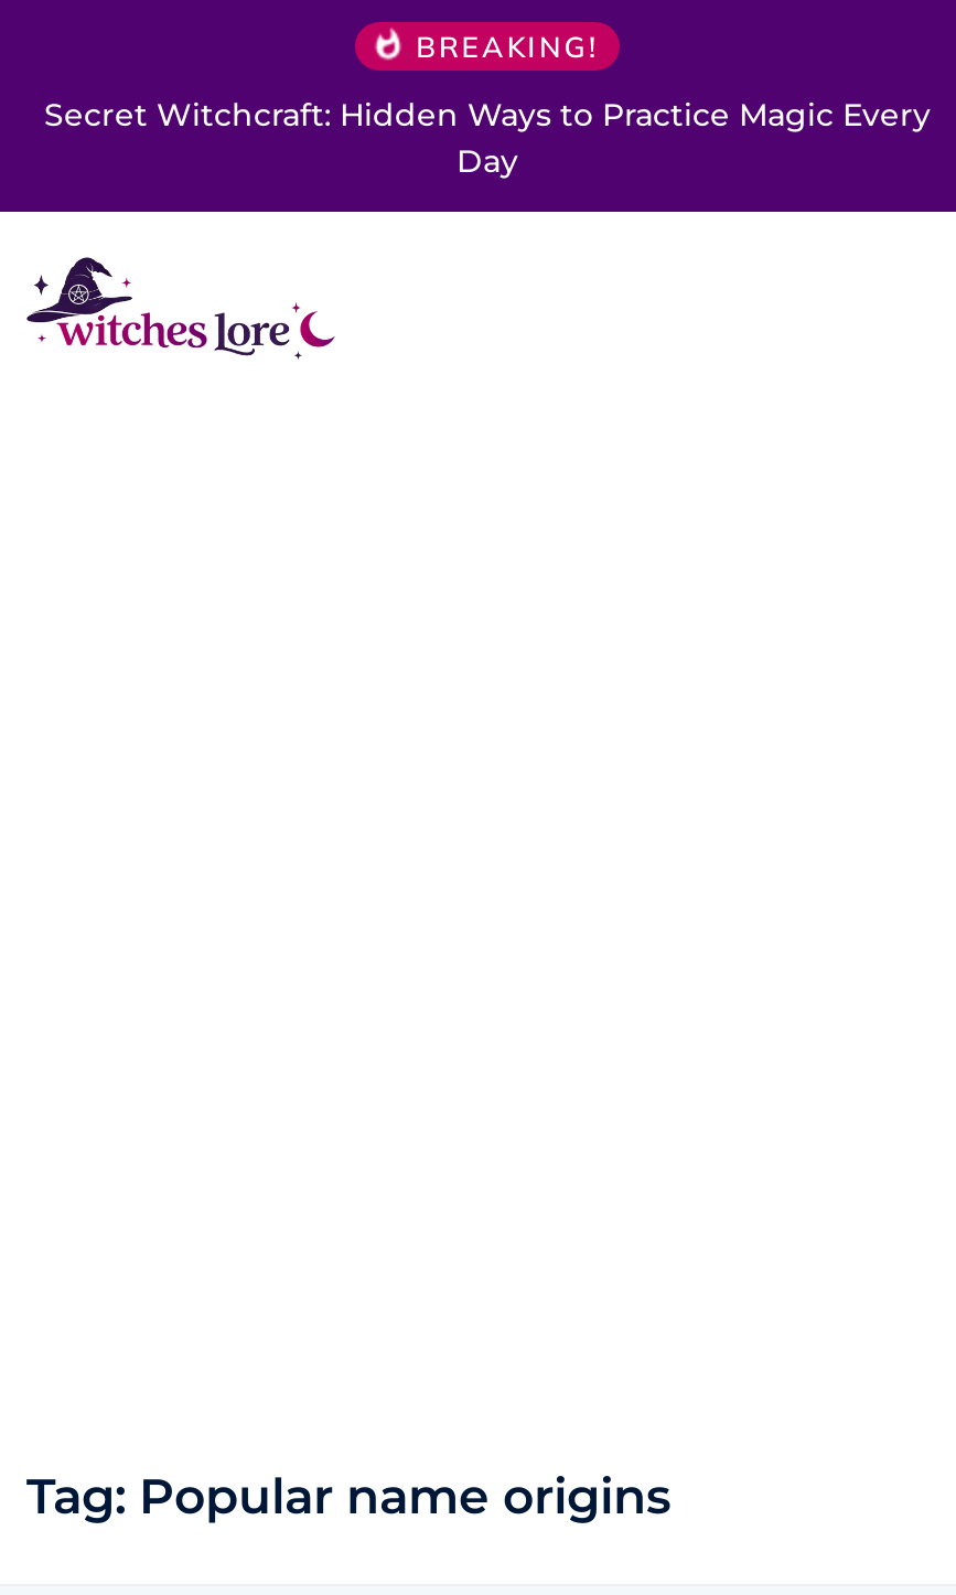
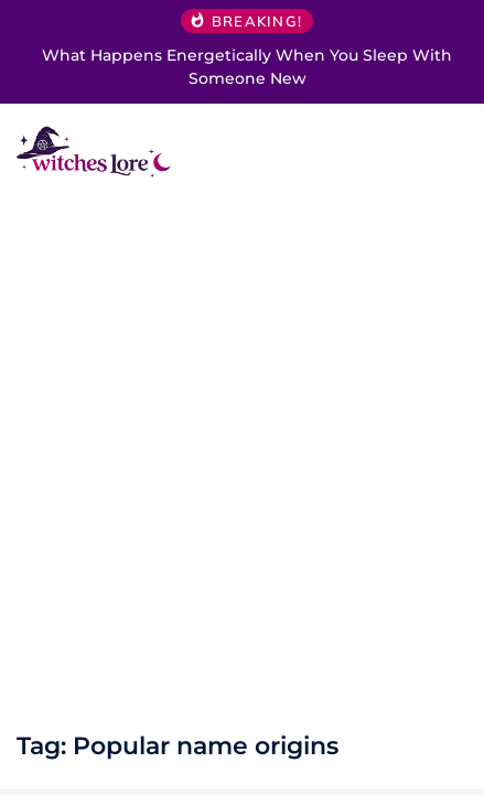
[44,95,931,181] Secret Witchcraft: Hidden Ways to Practice Magic Every | Day -> [42,45,452,88] What Happens Energetically When You Sleep With | Someone New

